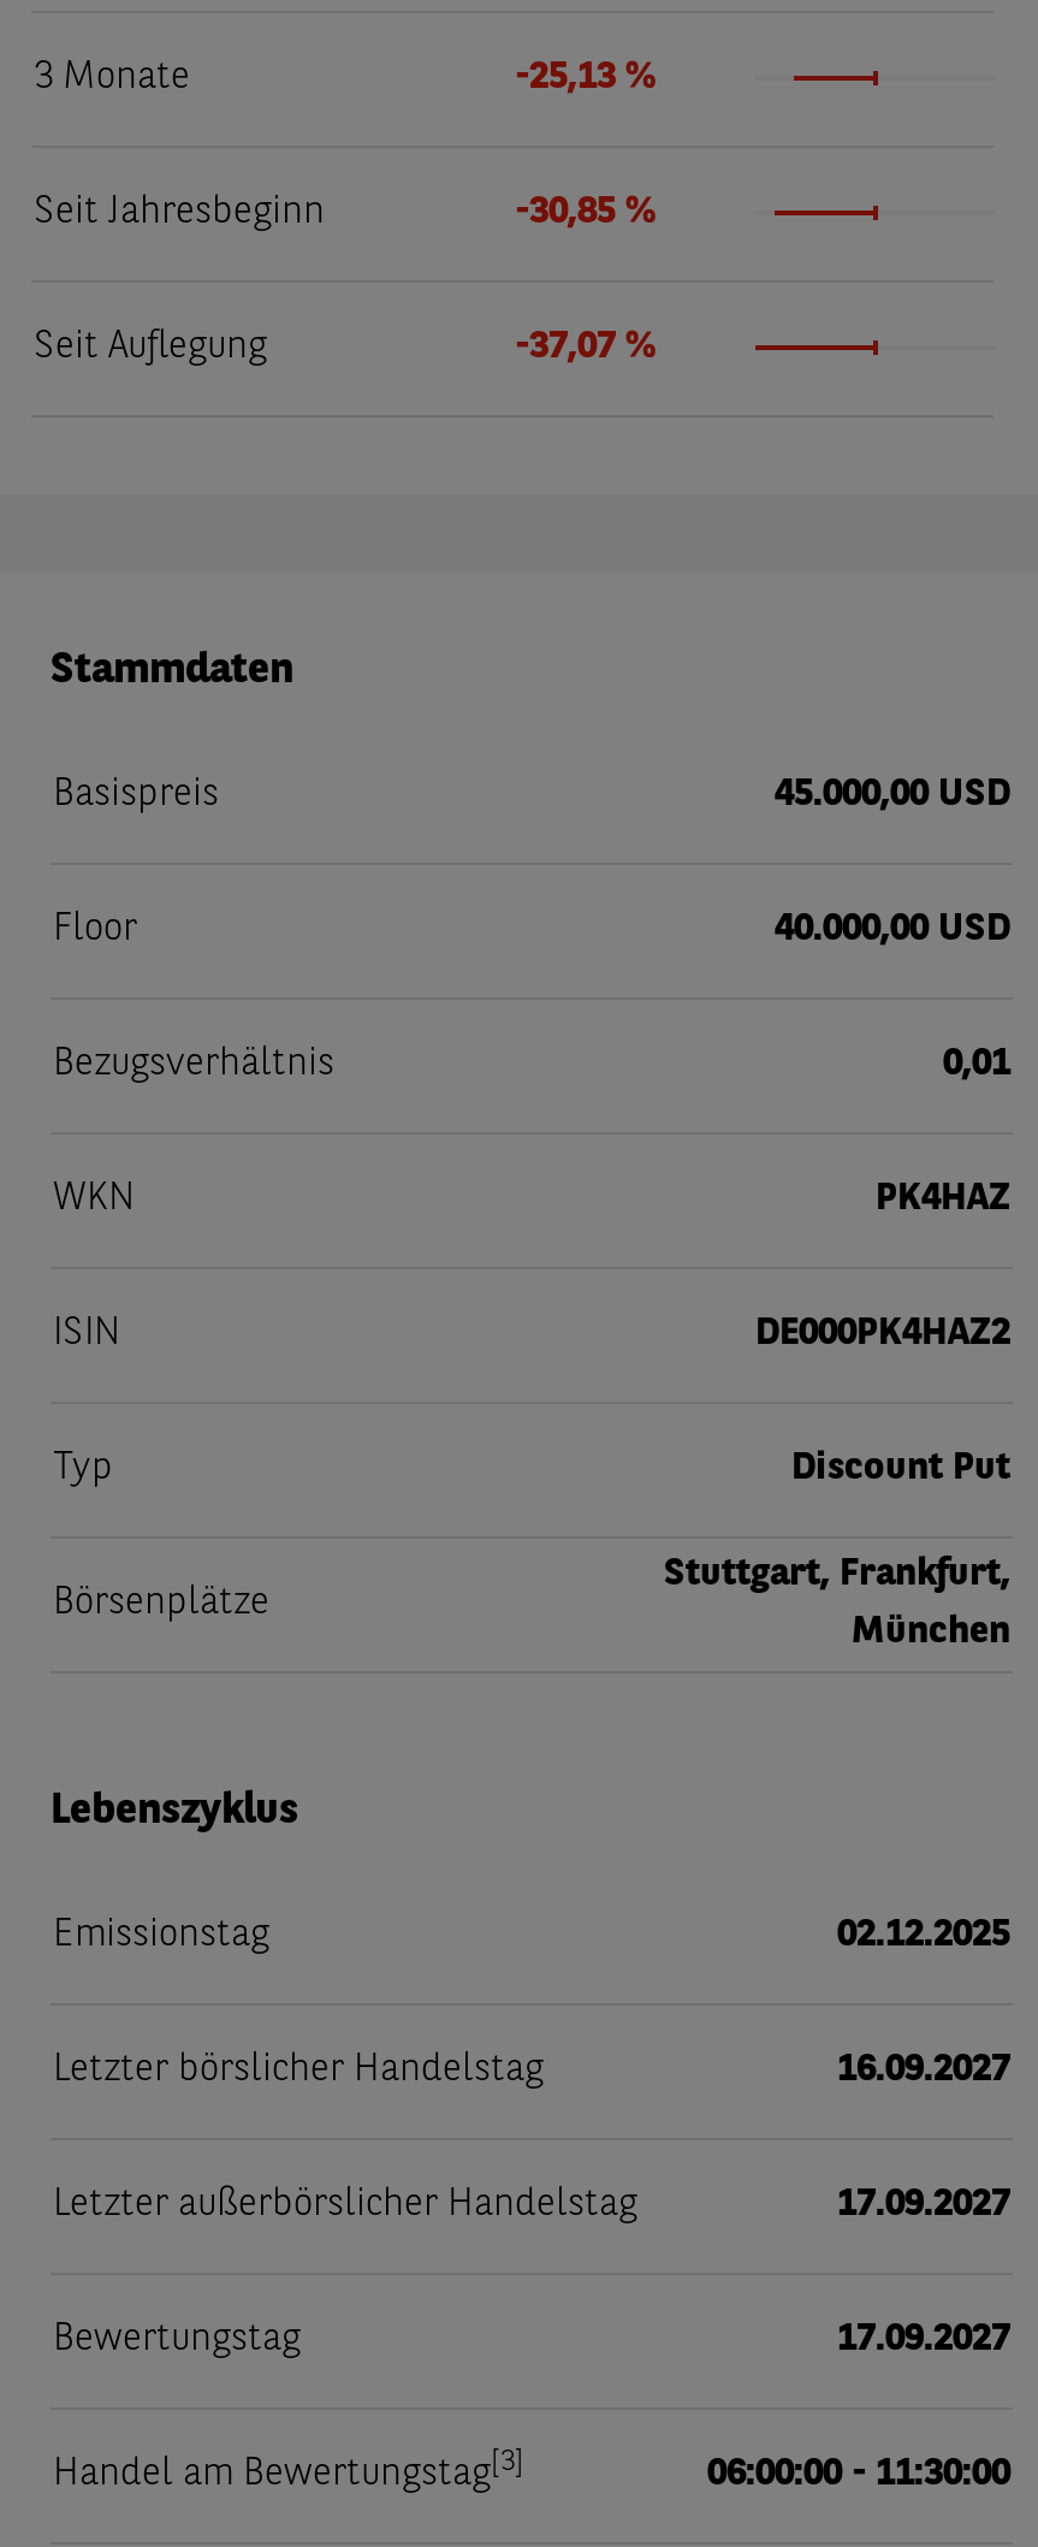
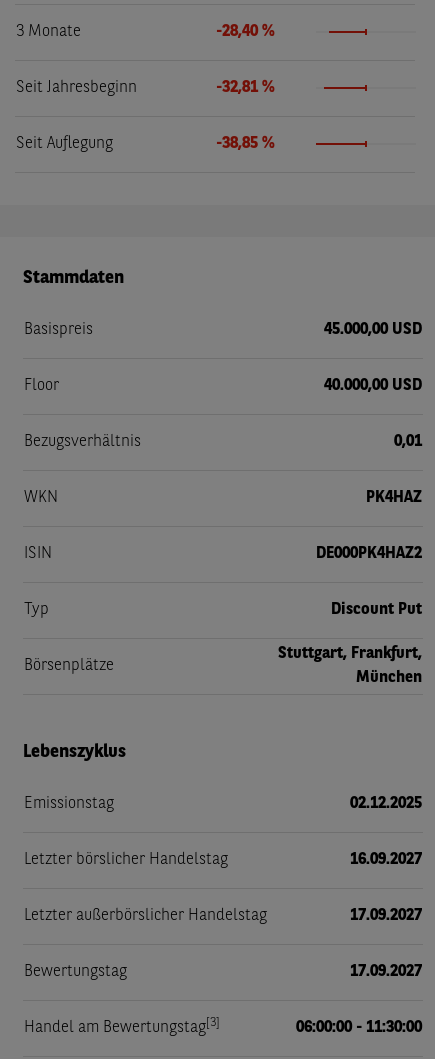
[515,58,657,96] -25,13 % -> [216,24,275,40] -28,40 %
[515,193,657,231] -30,85 % -> [216,80,275,96] -32,81 %
[515,327,657,366] -37,07 % -> [216,136,275,152] -38,85 %

